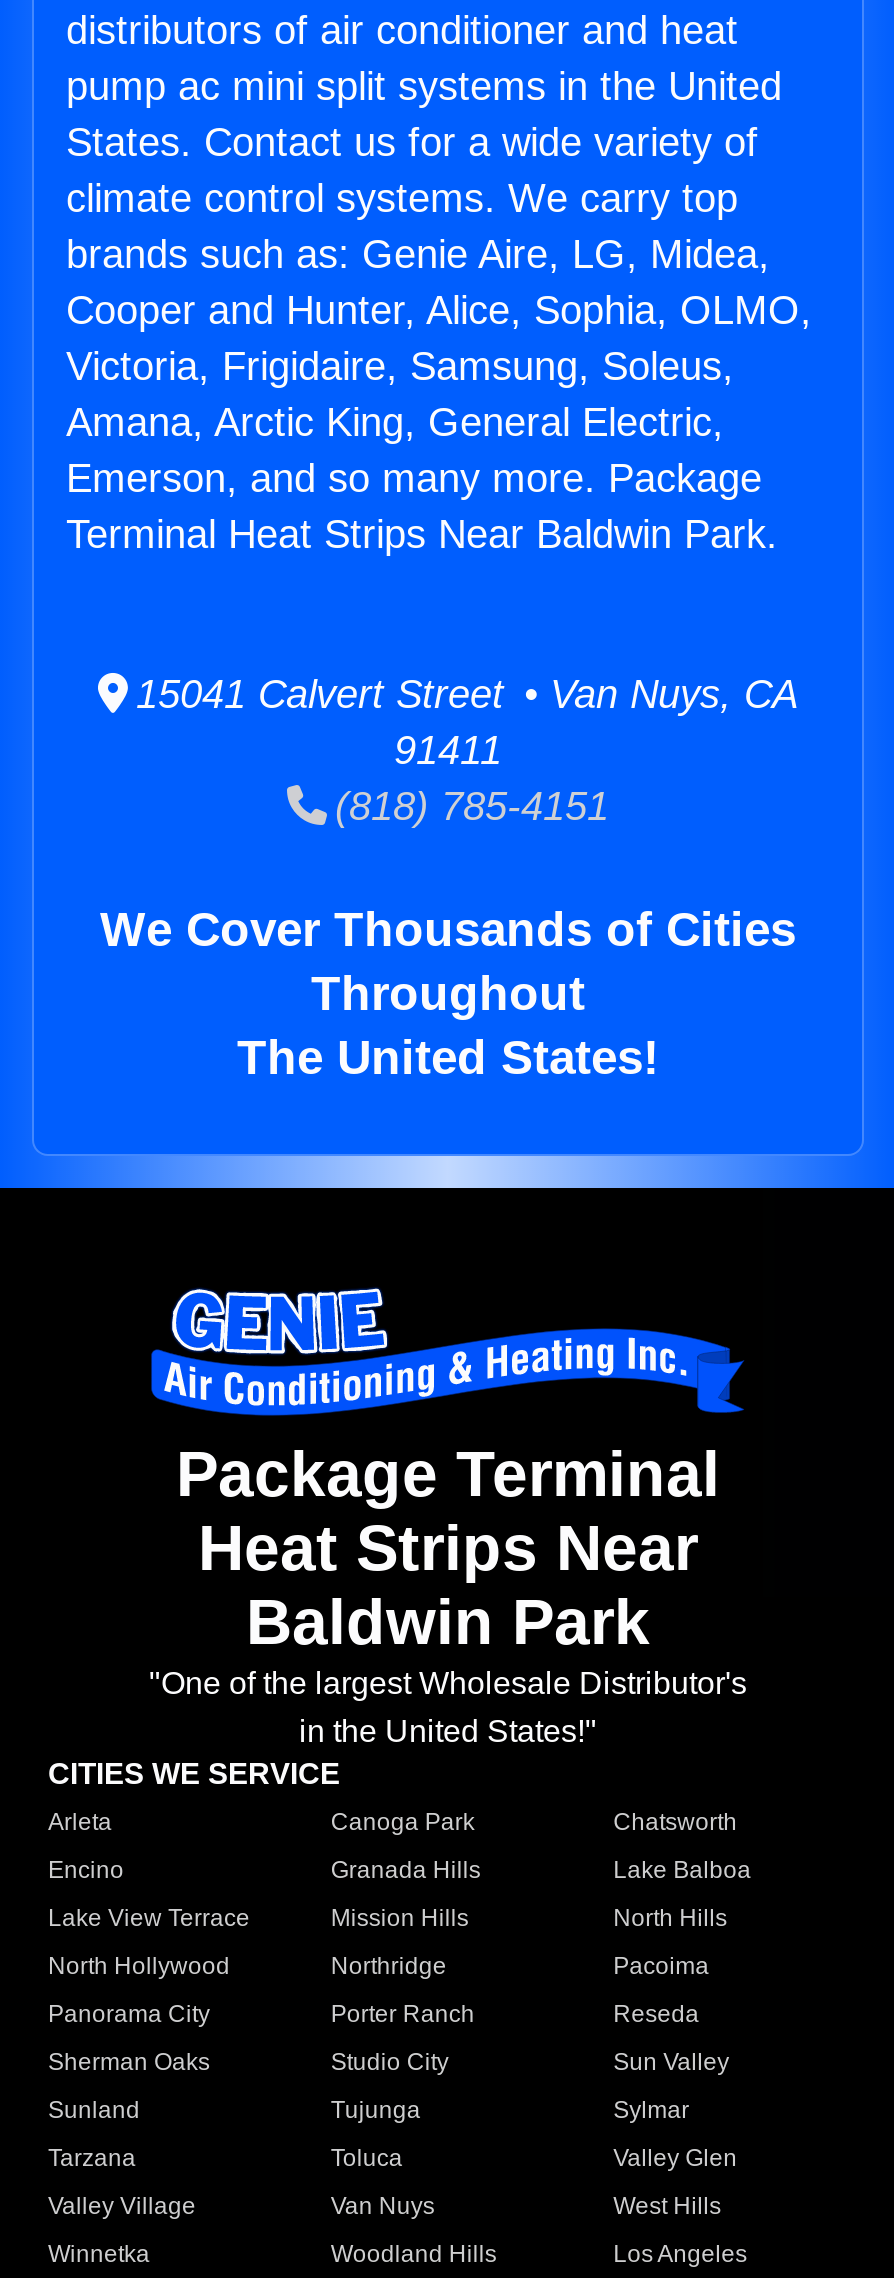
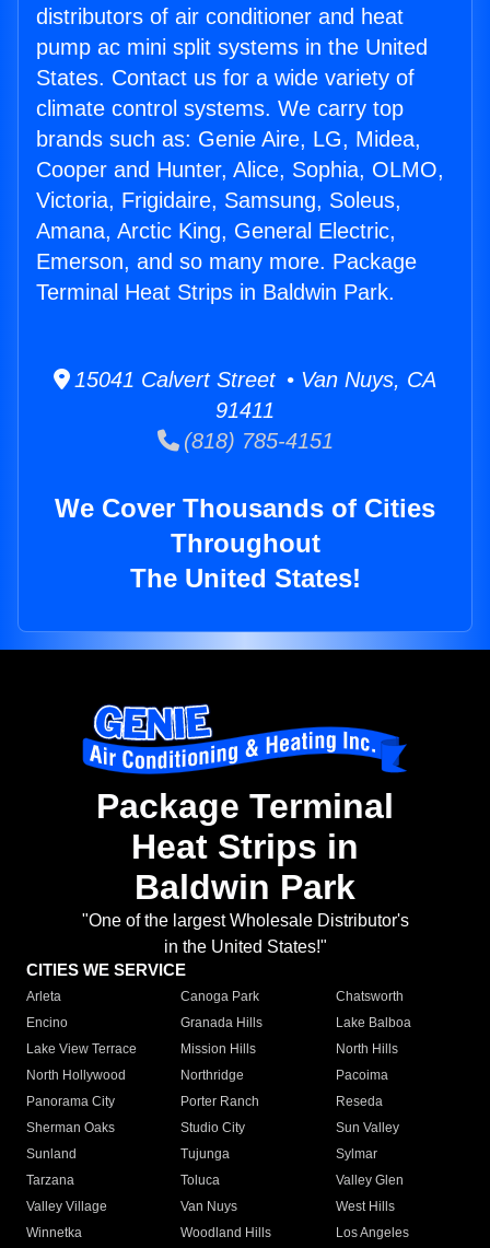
[66,512,778,556] Terminal Heat Strips Near Baldwin Park. -> [36,280,395,304] Terminal Heat Strips in Baldwin Park.
[198,1513,698,1585] Heat Strips Near -> [131,827,359,867] Heat Strips in

